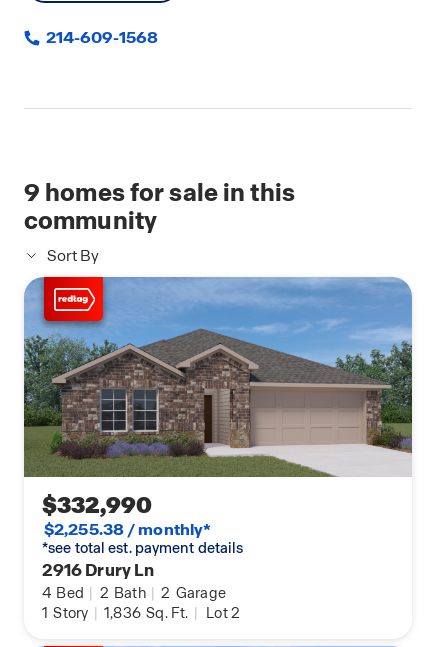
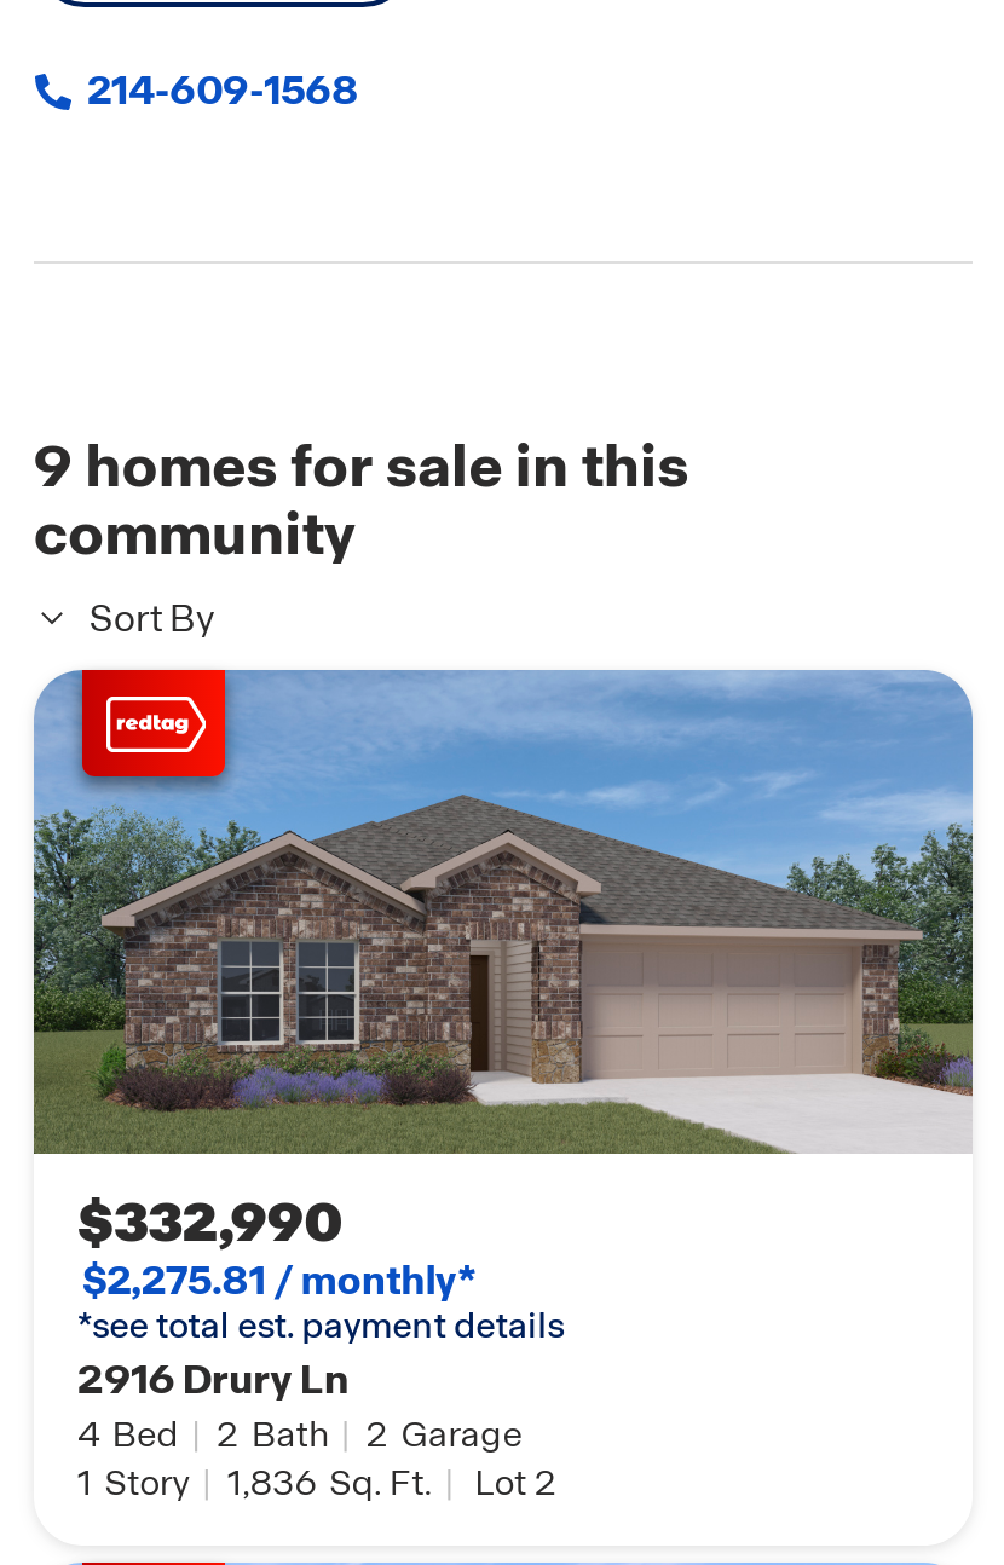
[44,519,211,540] $2,255.38 / monthly* -> [82,1256,477,1307] $2,275.81 / monthly*

